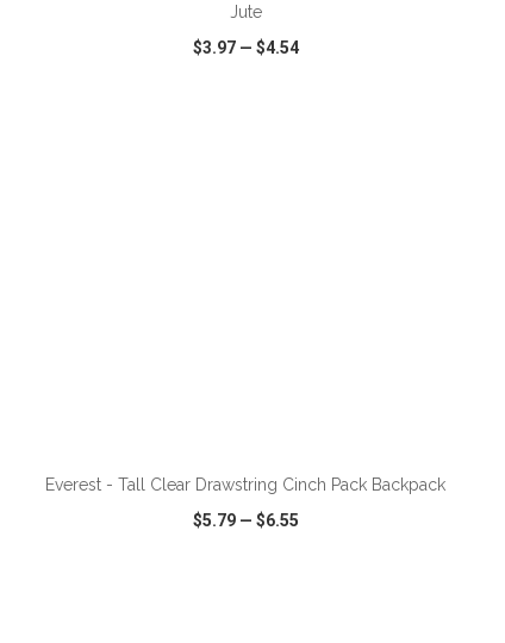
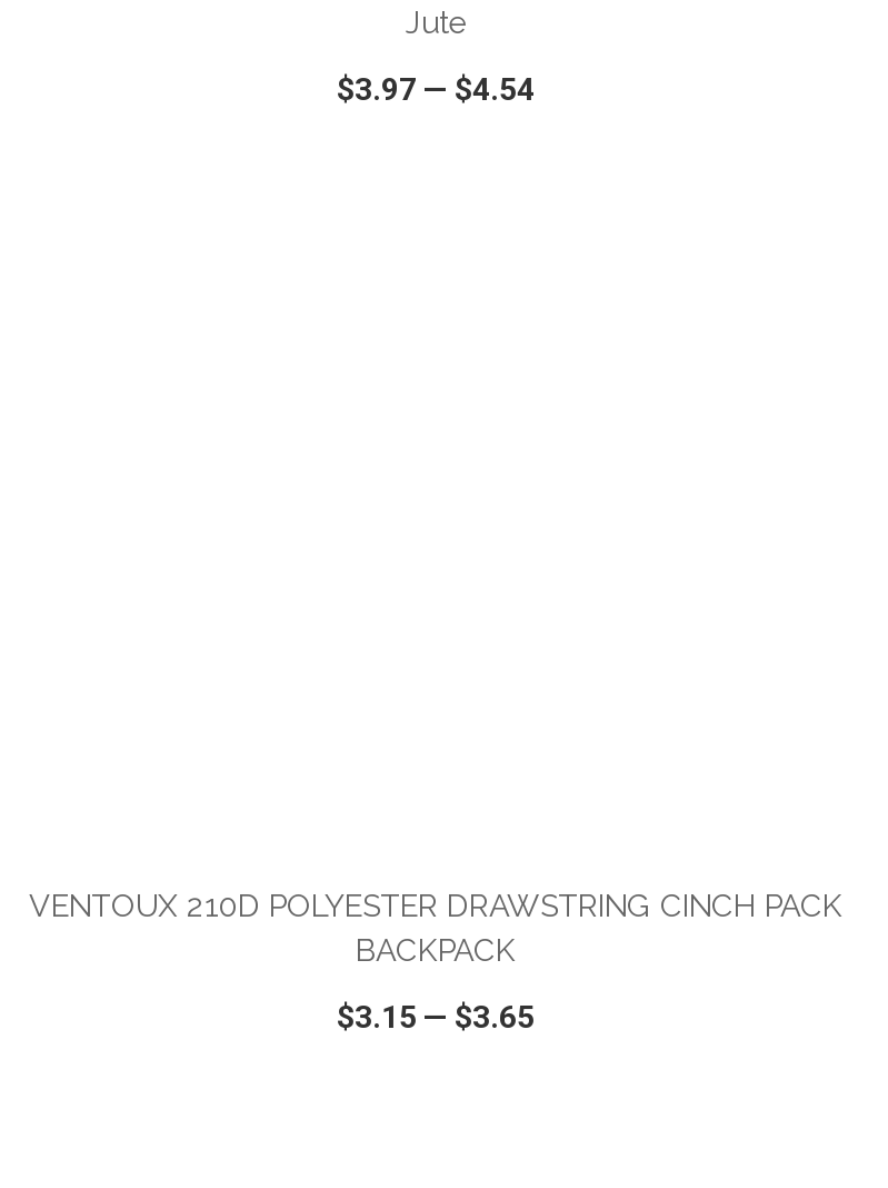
[45,475,445,494] Everest - Tall Clear Drawstring Cinch Pack Backpack -> [29,888,842,968] VENTOUX 210D POLYESTER DRAWSTRING CINCH PACK | BACKPACK
[192,511,298,530] $5.79 — $6.55 -> [337,999,535,1034] $3.15 — $3.65

